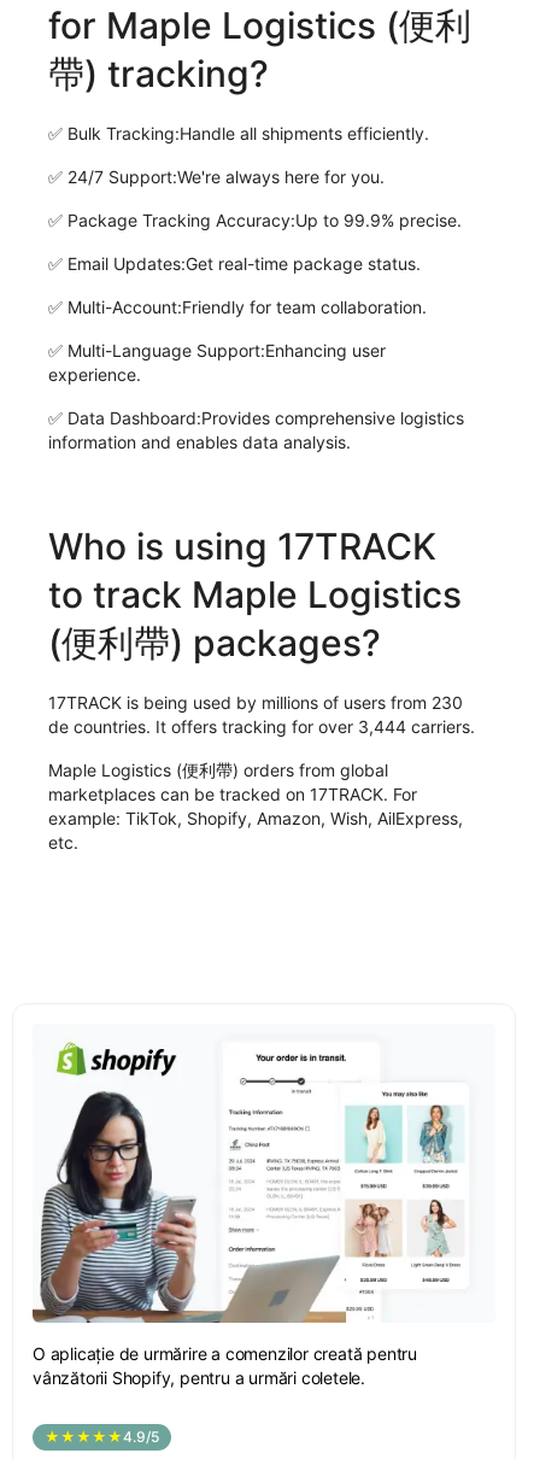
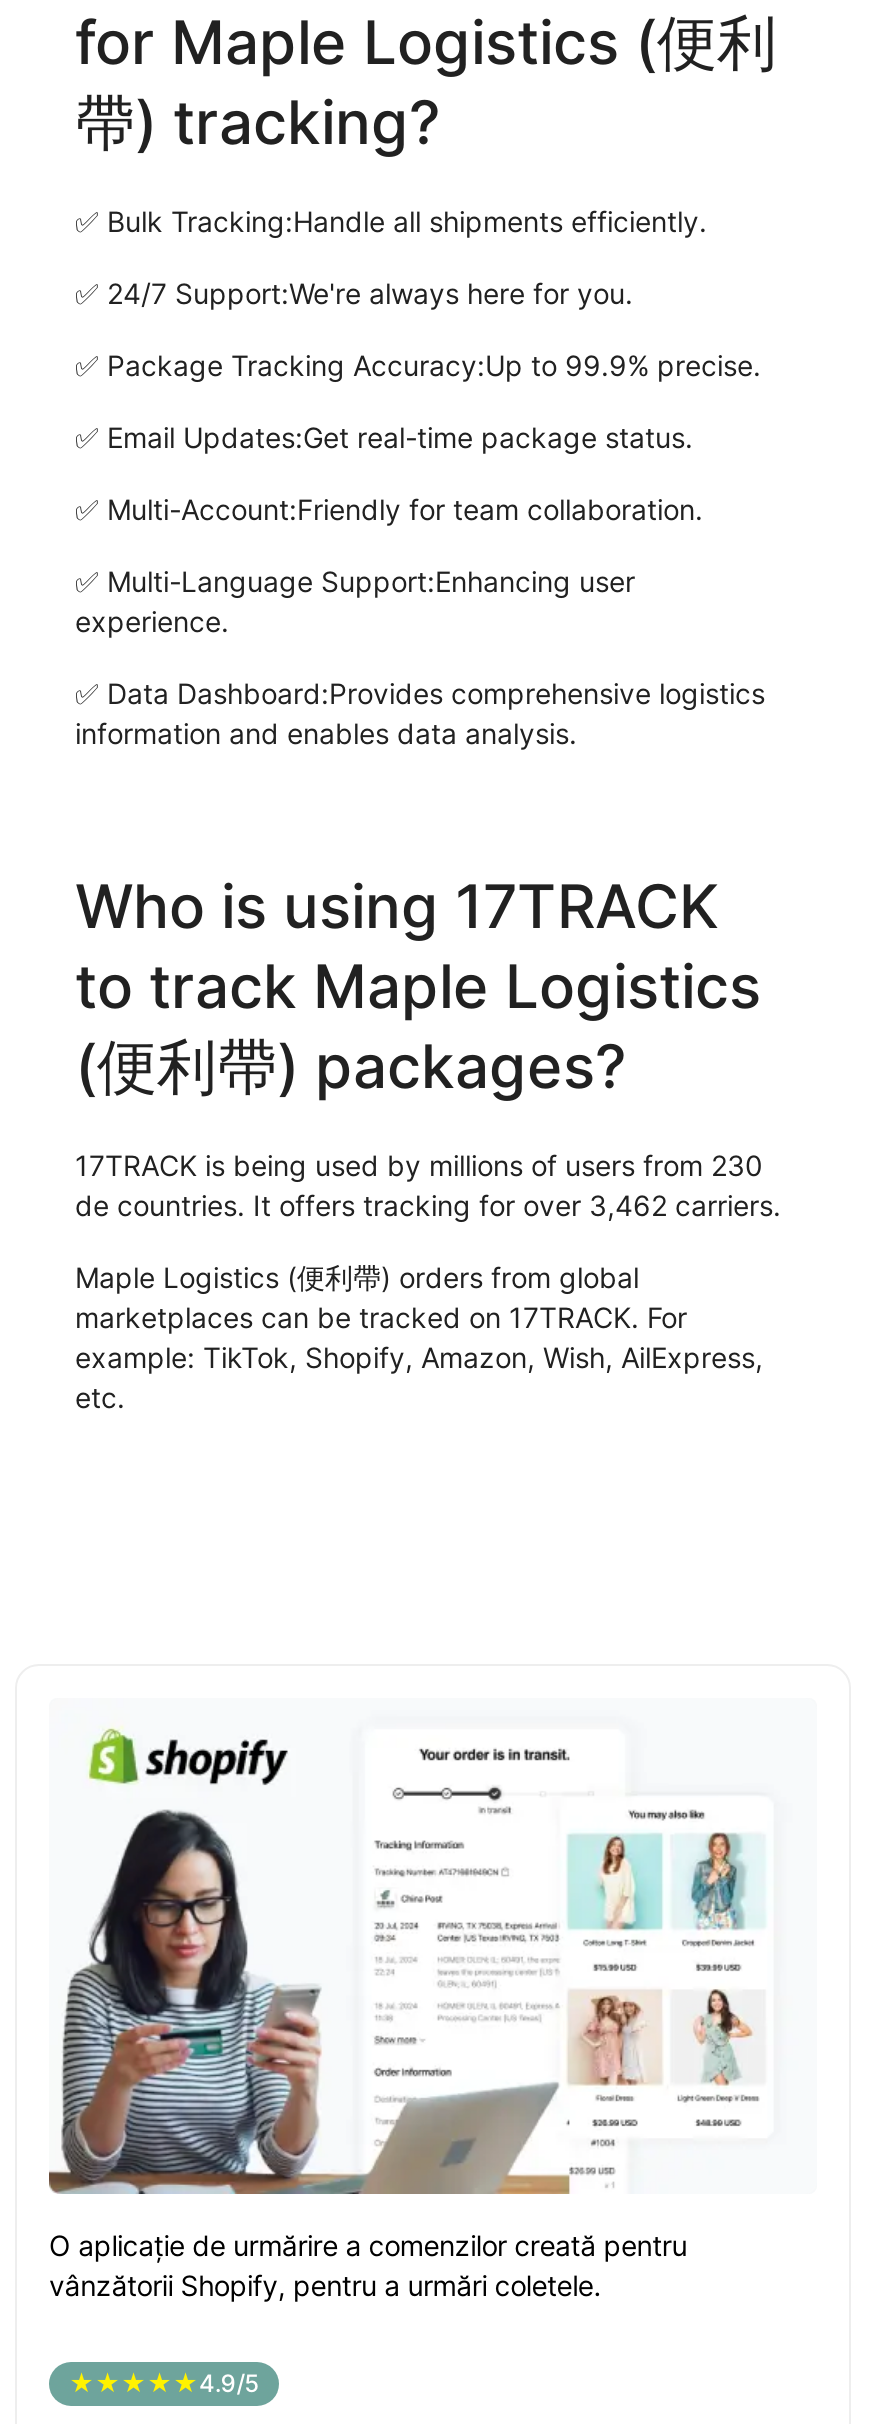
[48,717,475,737] de countries. It offers tracking for over 3,444 carriers. -> [75,1189,781,1223] de countries. It offers tracking for over 3,462 carriers.

